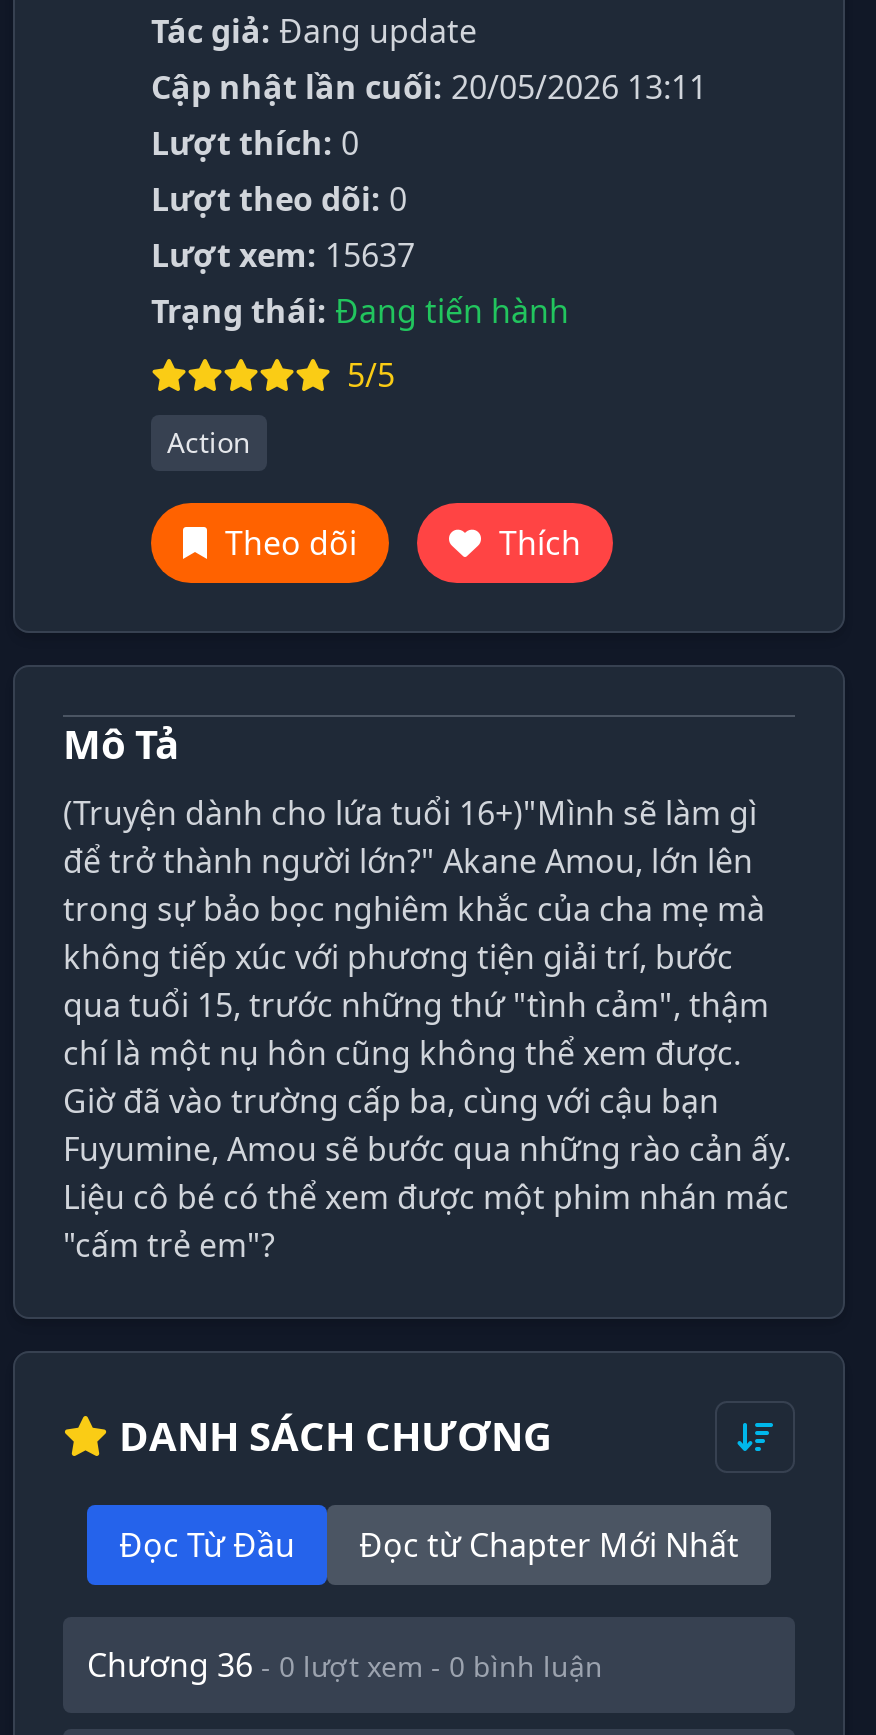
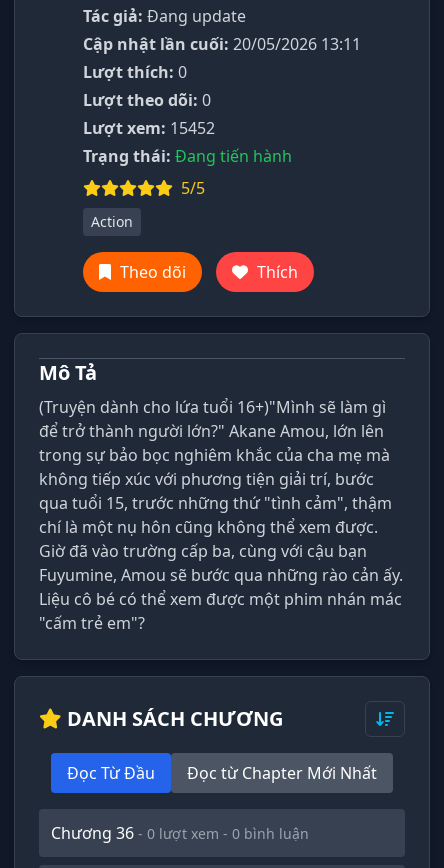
[151,233,415,277] Lượt xem: 15637 -> [83,117,215,139] Lượt xem: 15452

